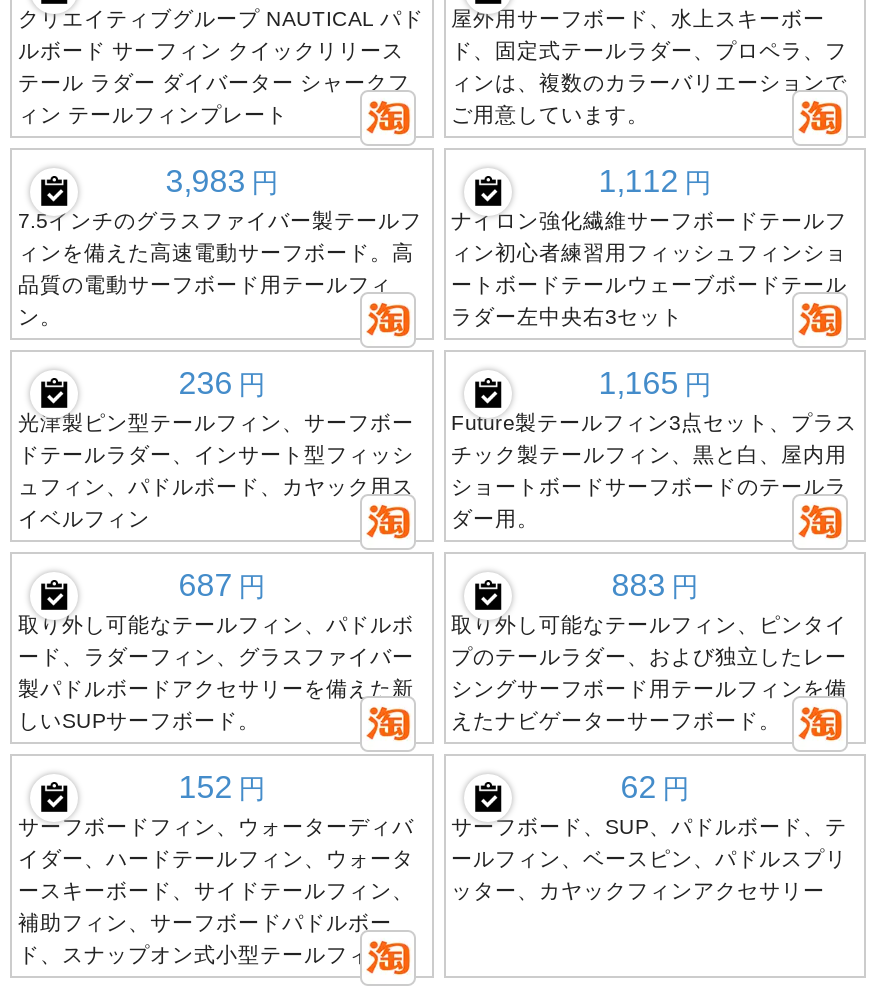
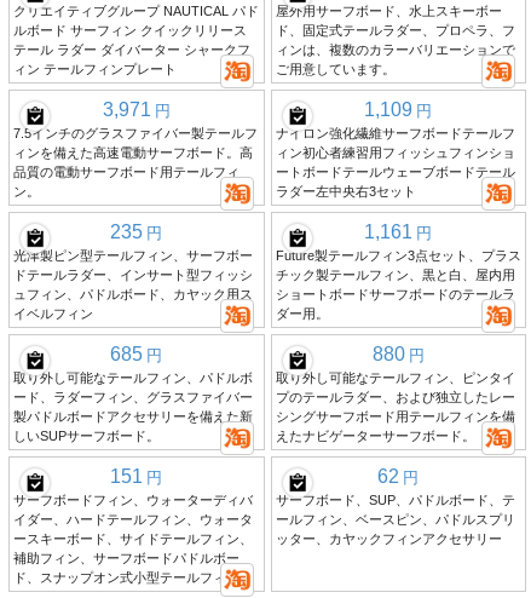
[166,165,278,199] 3,983 円 -> [103,100,170,120] 3,971 円
[598,165,710,199] 1,112 円 -> [364,100,432,120] 1,109 円
[178,367,264,401] 236 円 -> [110,222,162,243] 235 円
[598,367,710,401] 1,165 円 -> [364,222,432,243] 1,161 円
[178,569,264,603] 687 円 -> [110,344,162,365] 685 円
[612,569,698,603] 883 円 -> [372,344,424,365] 880 円
[178,771,264,805] 152 円 -> [110,467,162,487] 151 円

